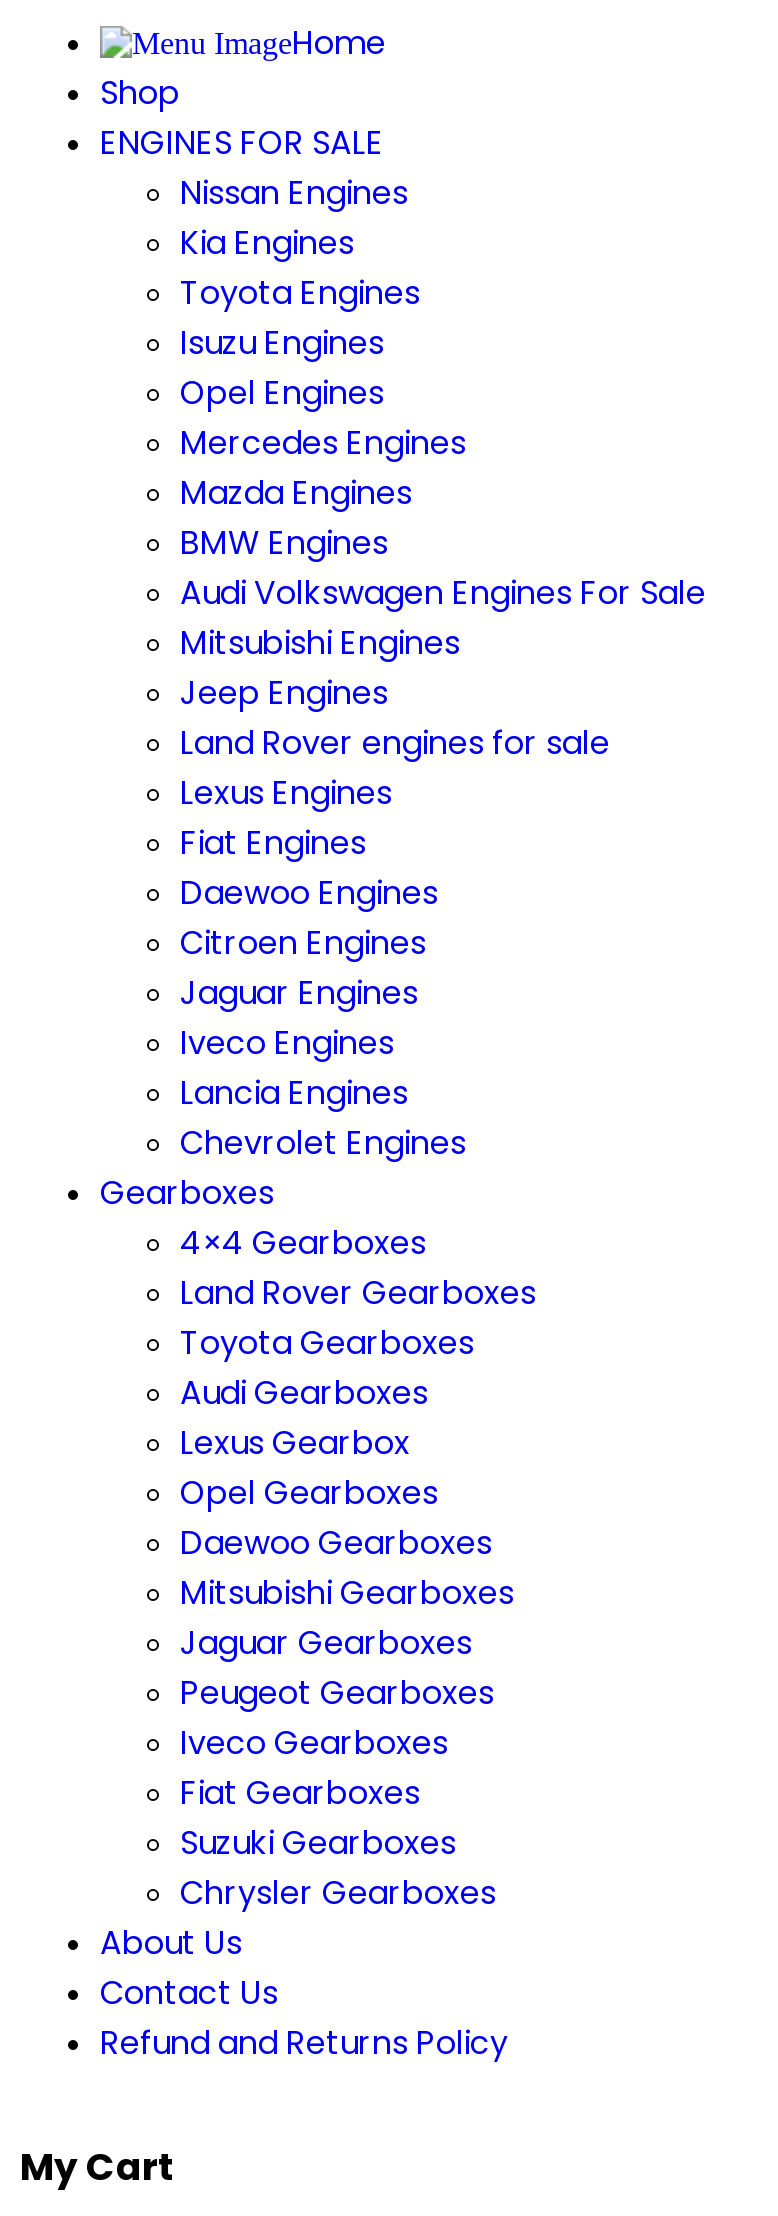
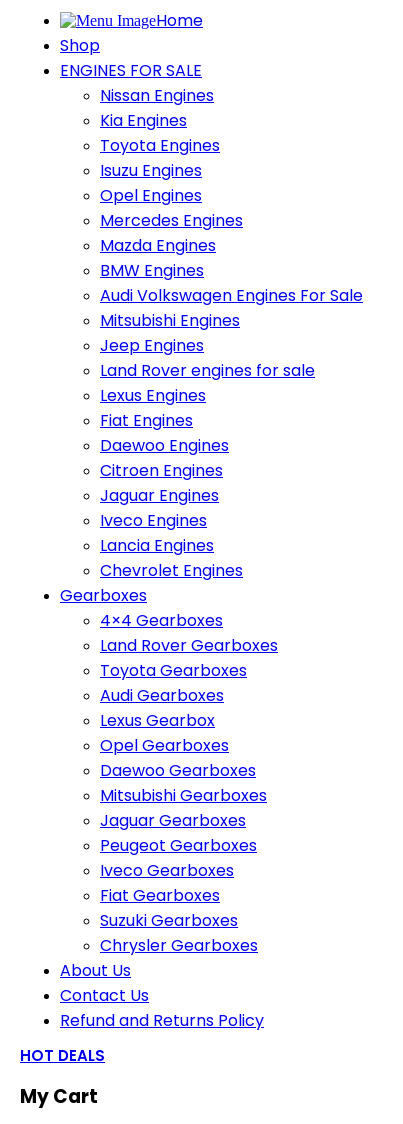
none -> [20,1045,105,1066] HOT DEALS

